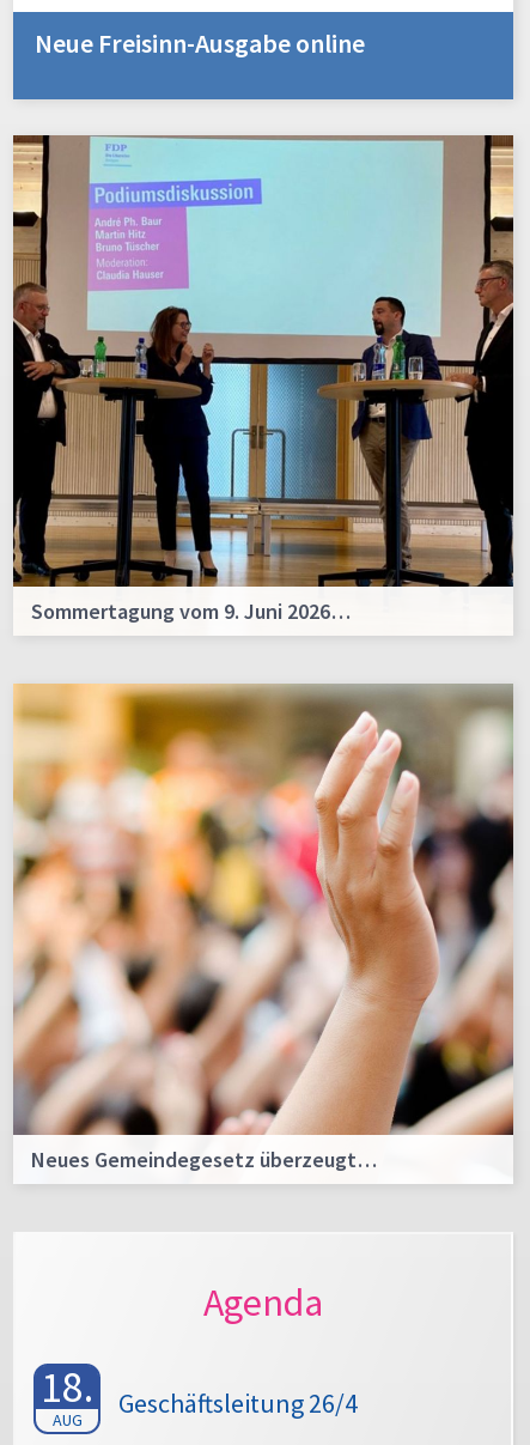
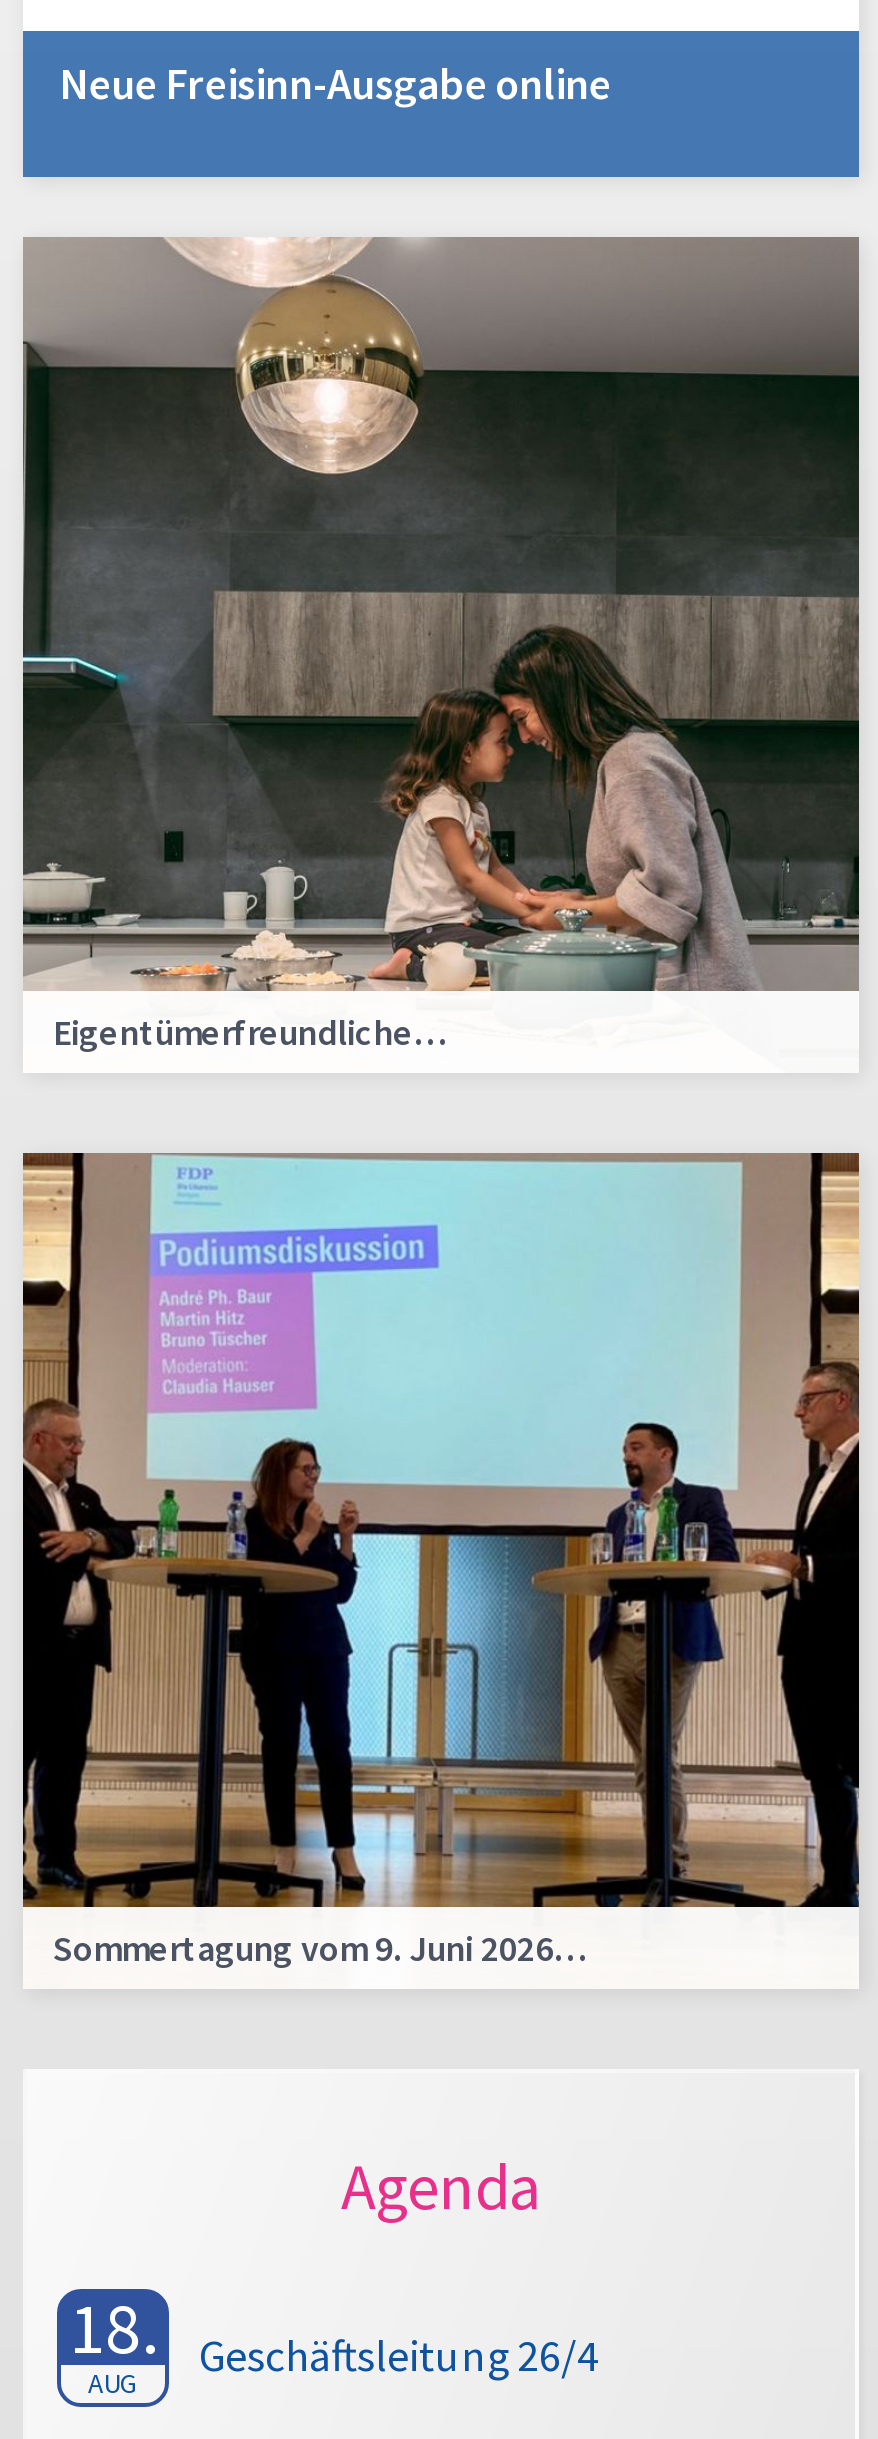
none -> [21,237,861,1055] [image] | Eigentümerfreundliche…
moved [11,134,516,625] -> [19,1151,863,1971]: [image] | Sommertagung vom 9. Juni 2026…
[13,684,514,1173] [image] | Neues Gemeindegesetz überzeugt… -> none

